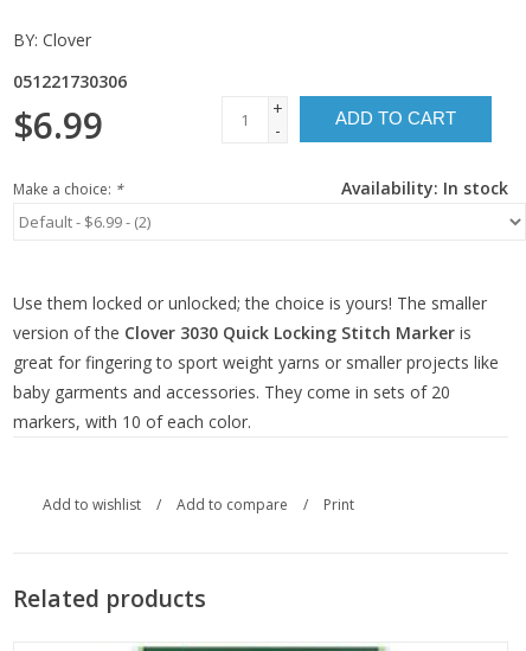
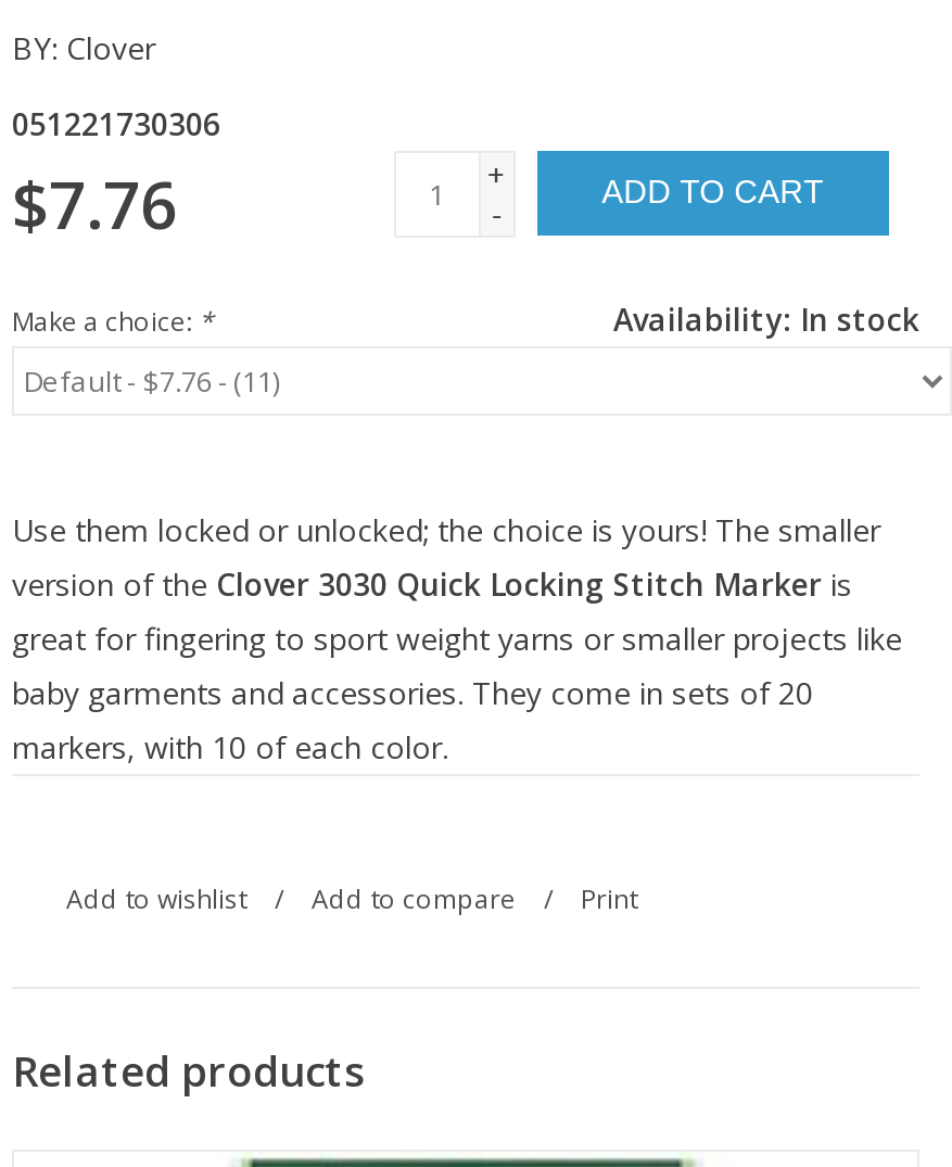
[13,101,103,150] $6.99 -> [12,160,177,249] $7.76

